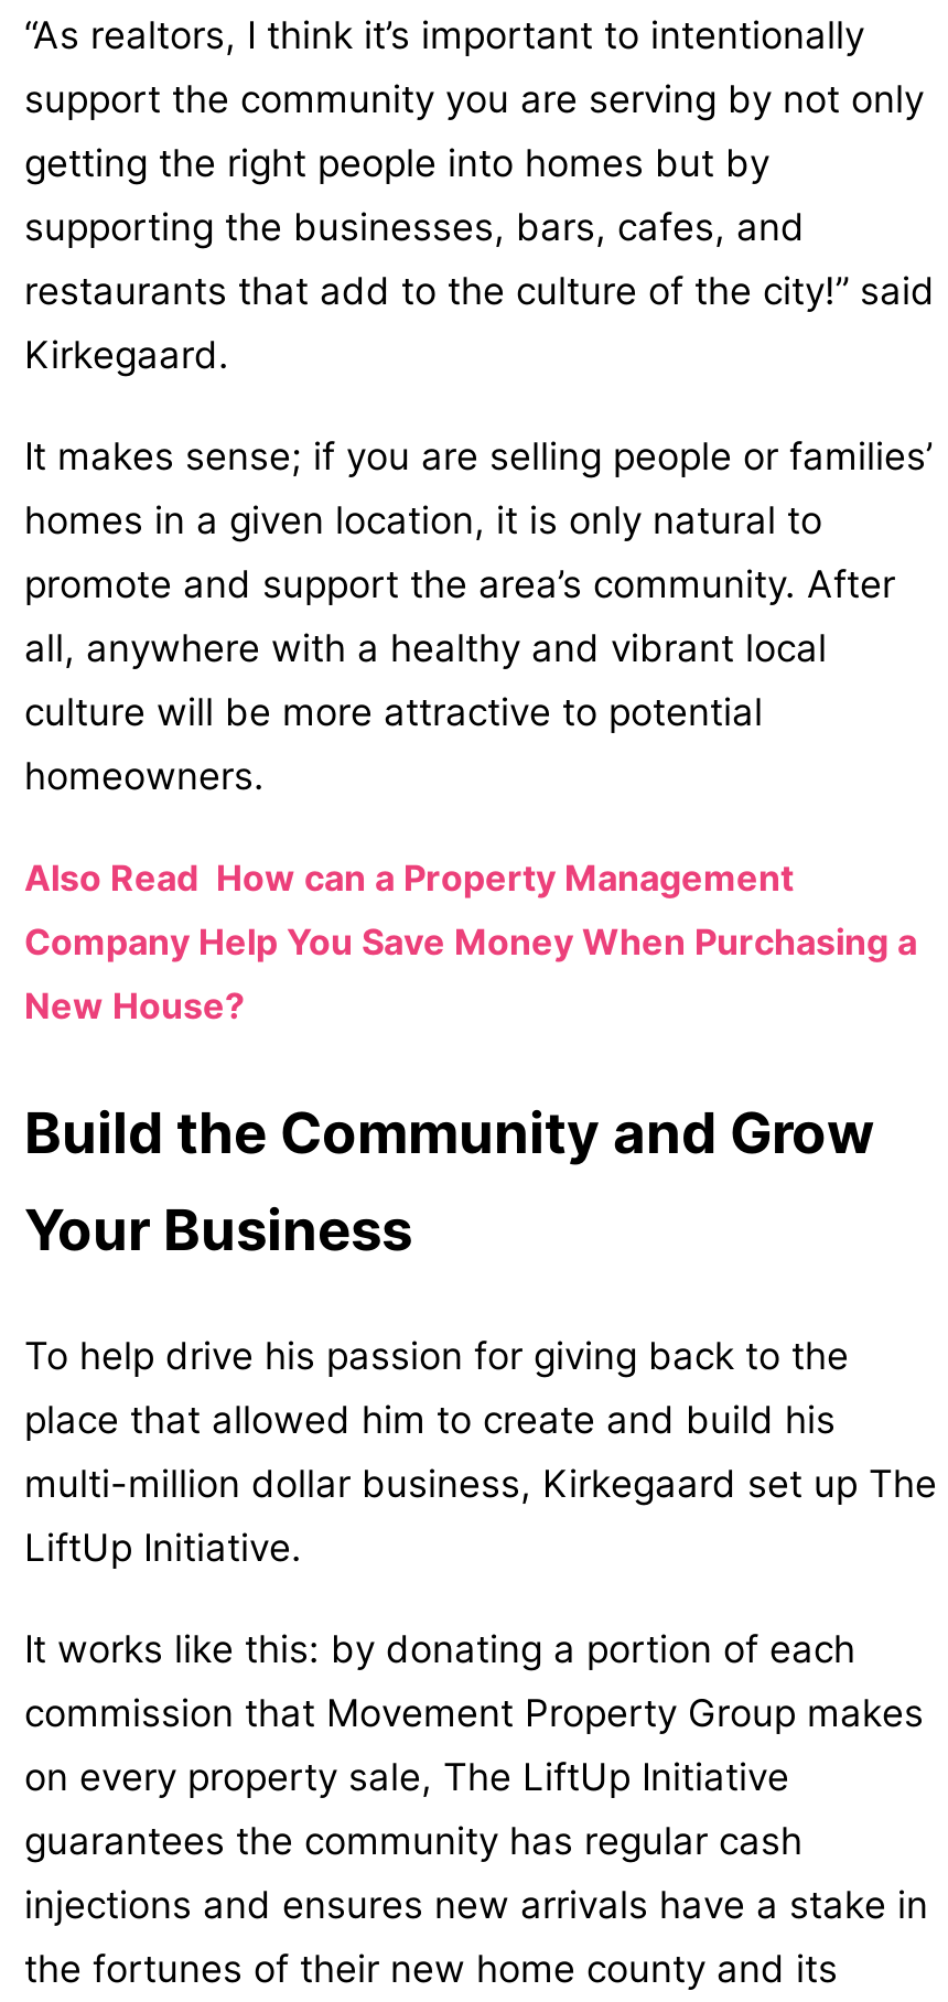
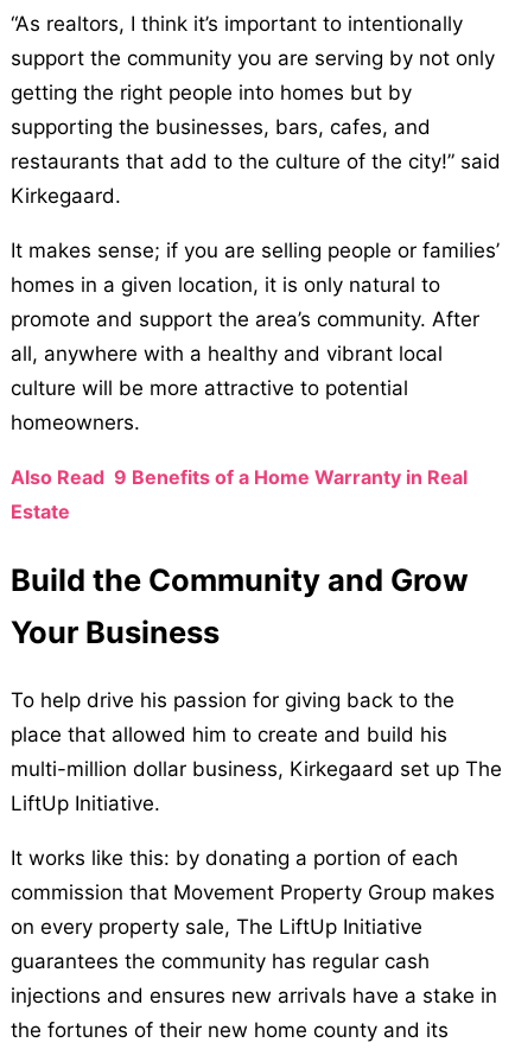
[24,856,917,1028] Also Read How can a Property Management | Company Help You Save Money When Purchasing a | New House? -> [11,465,468,523] Also Read 9 Benefits of a Home Warranty in Real | Estate

